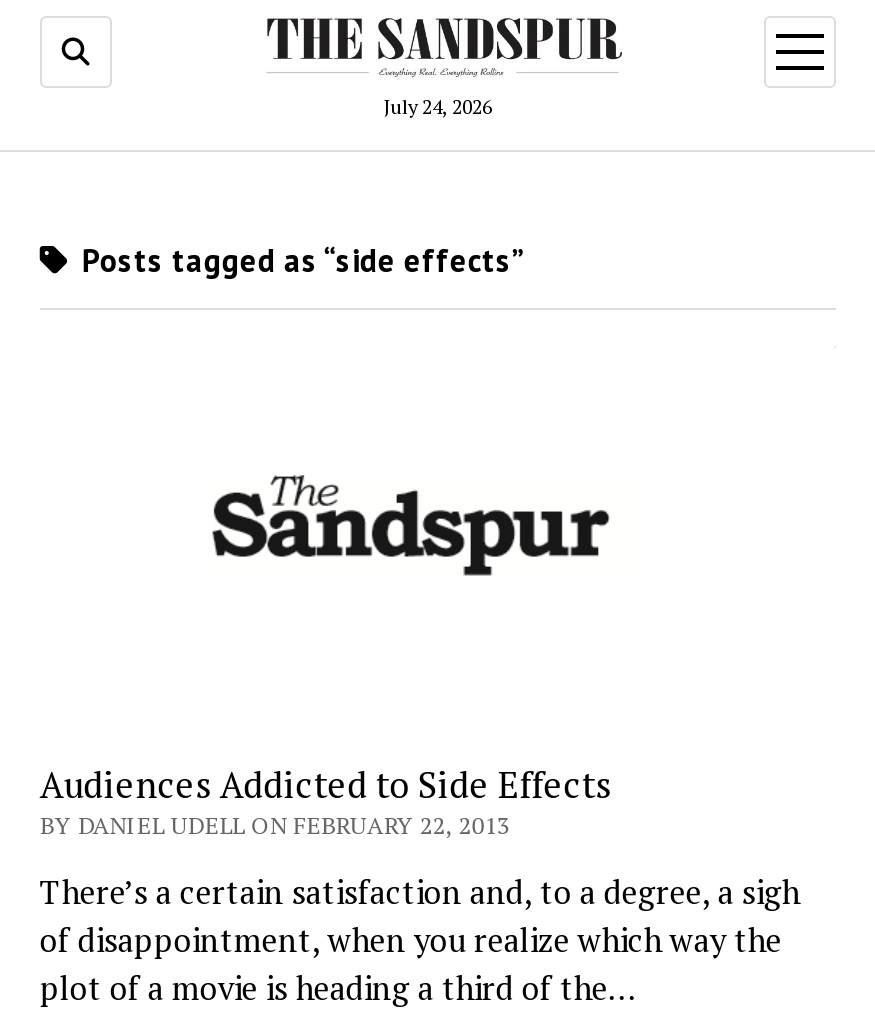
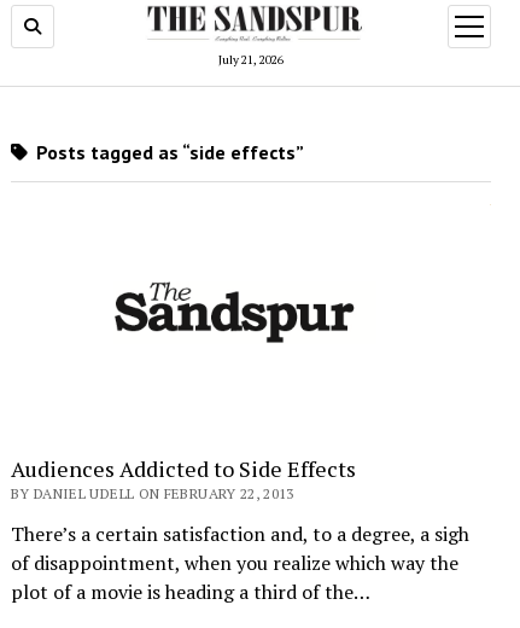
[384,93,492,119] July 24, 2026 -> [218,52,284,67] July 21, 2026

